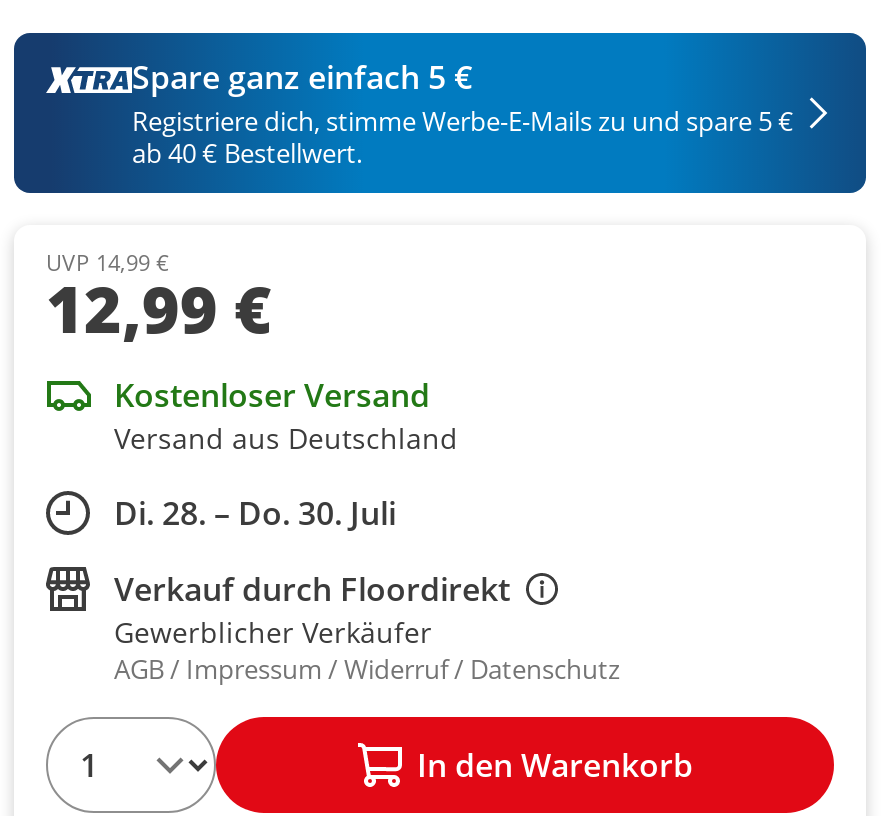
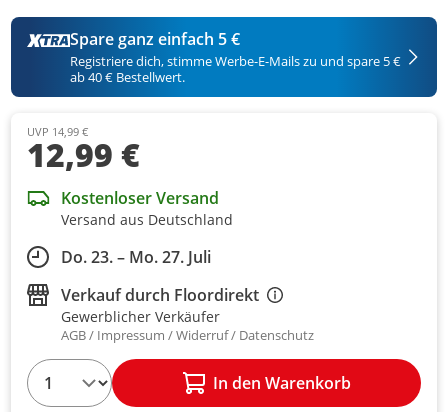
[114,491,396,535] Di. 28. – Do. 30. Juli -> [61,246,211,268] Do. 23. – Mo. 27. Juli

